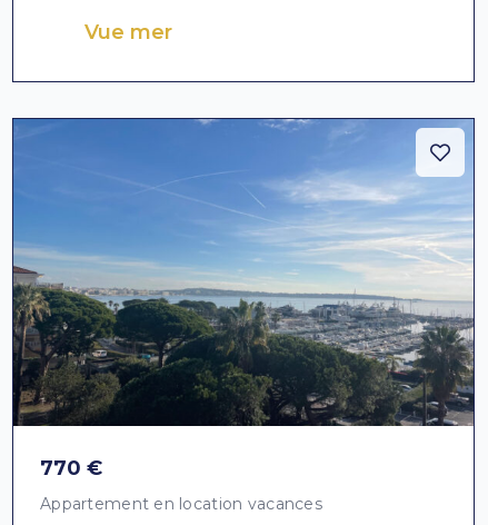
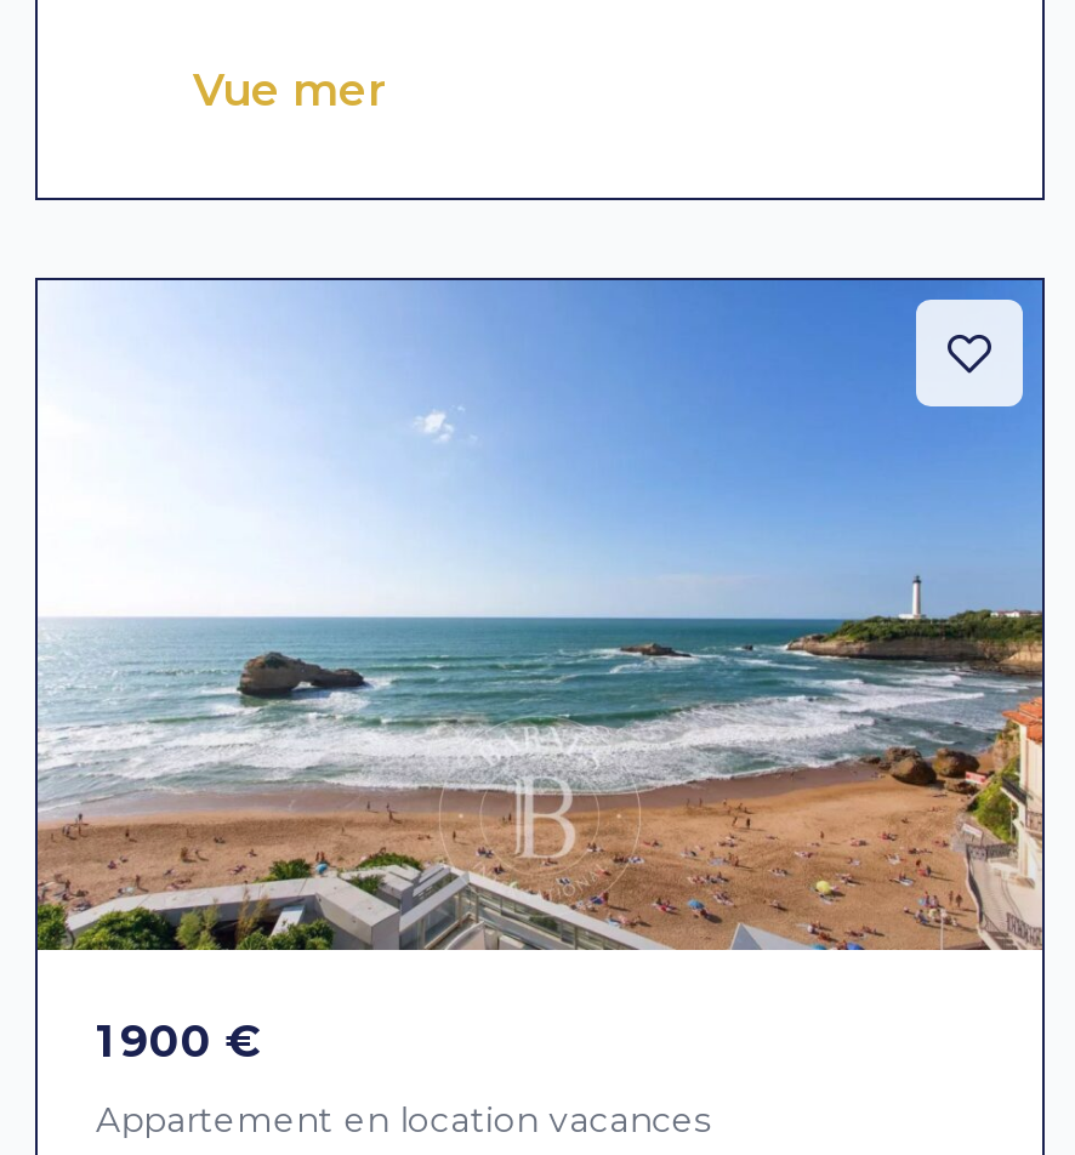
[12,118,475,480] [image] | 770 € -> [35,278,1045,1069] [image] | 1 900 €

